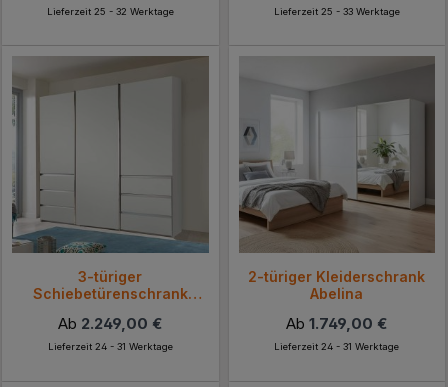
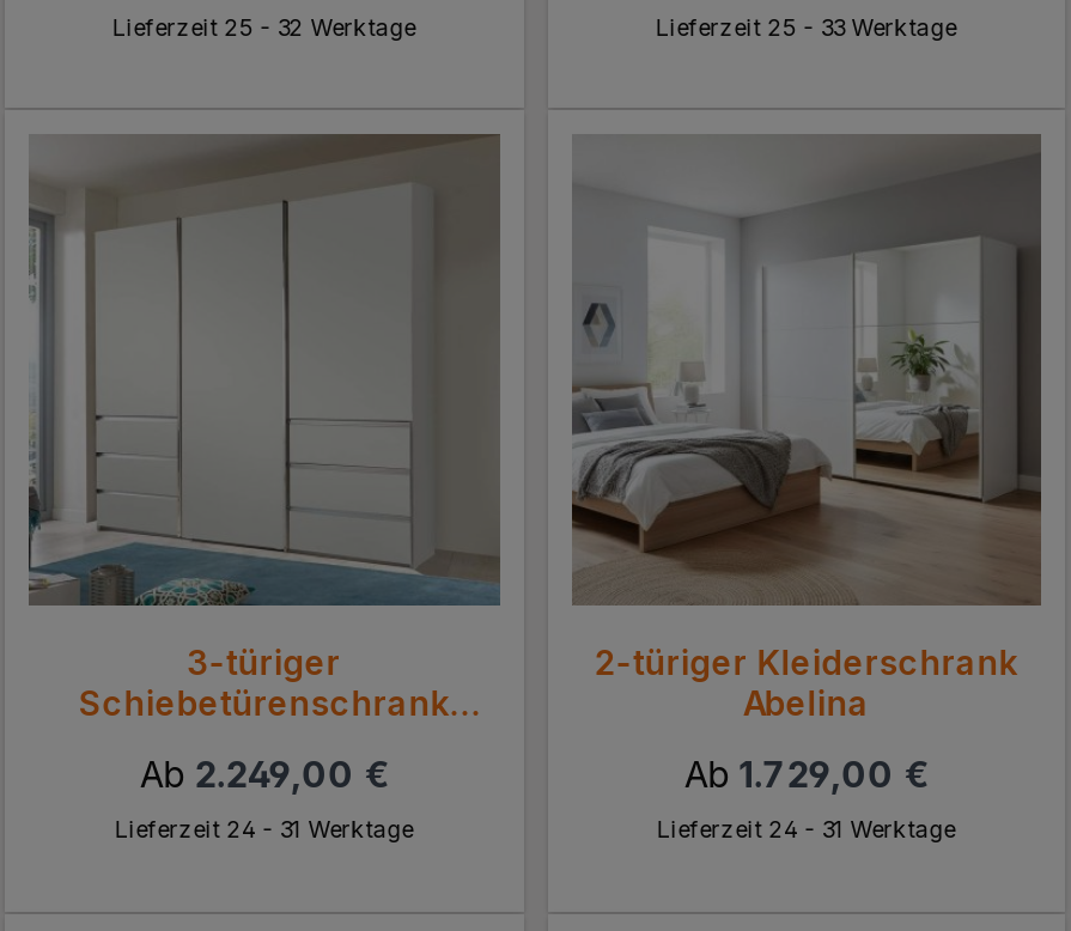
[286,314,387,333] Ab 1.749,00 € -> [684,752,928,797] Ab 1.729,00 €

